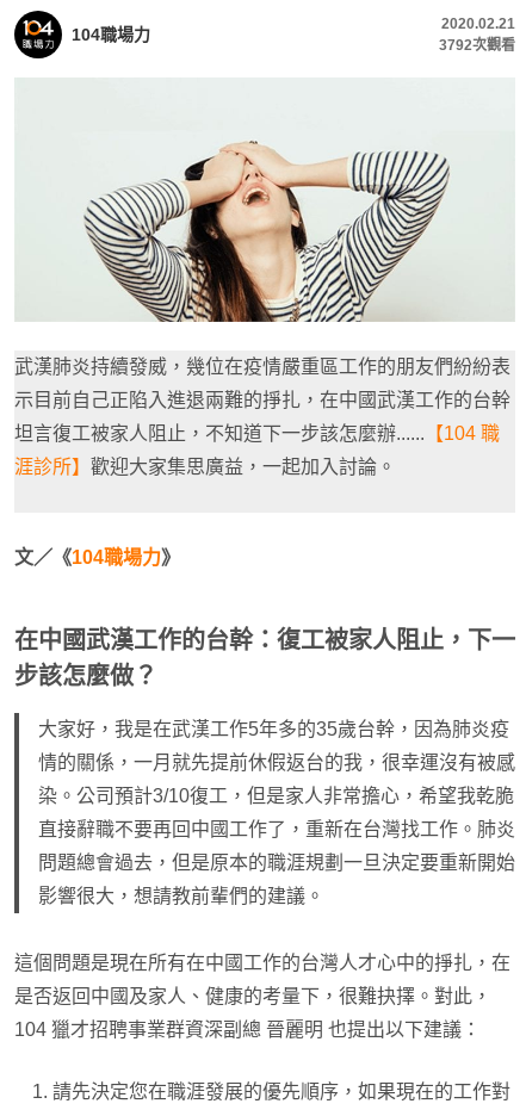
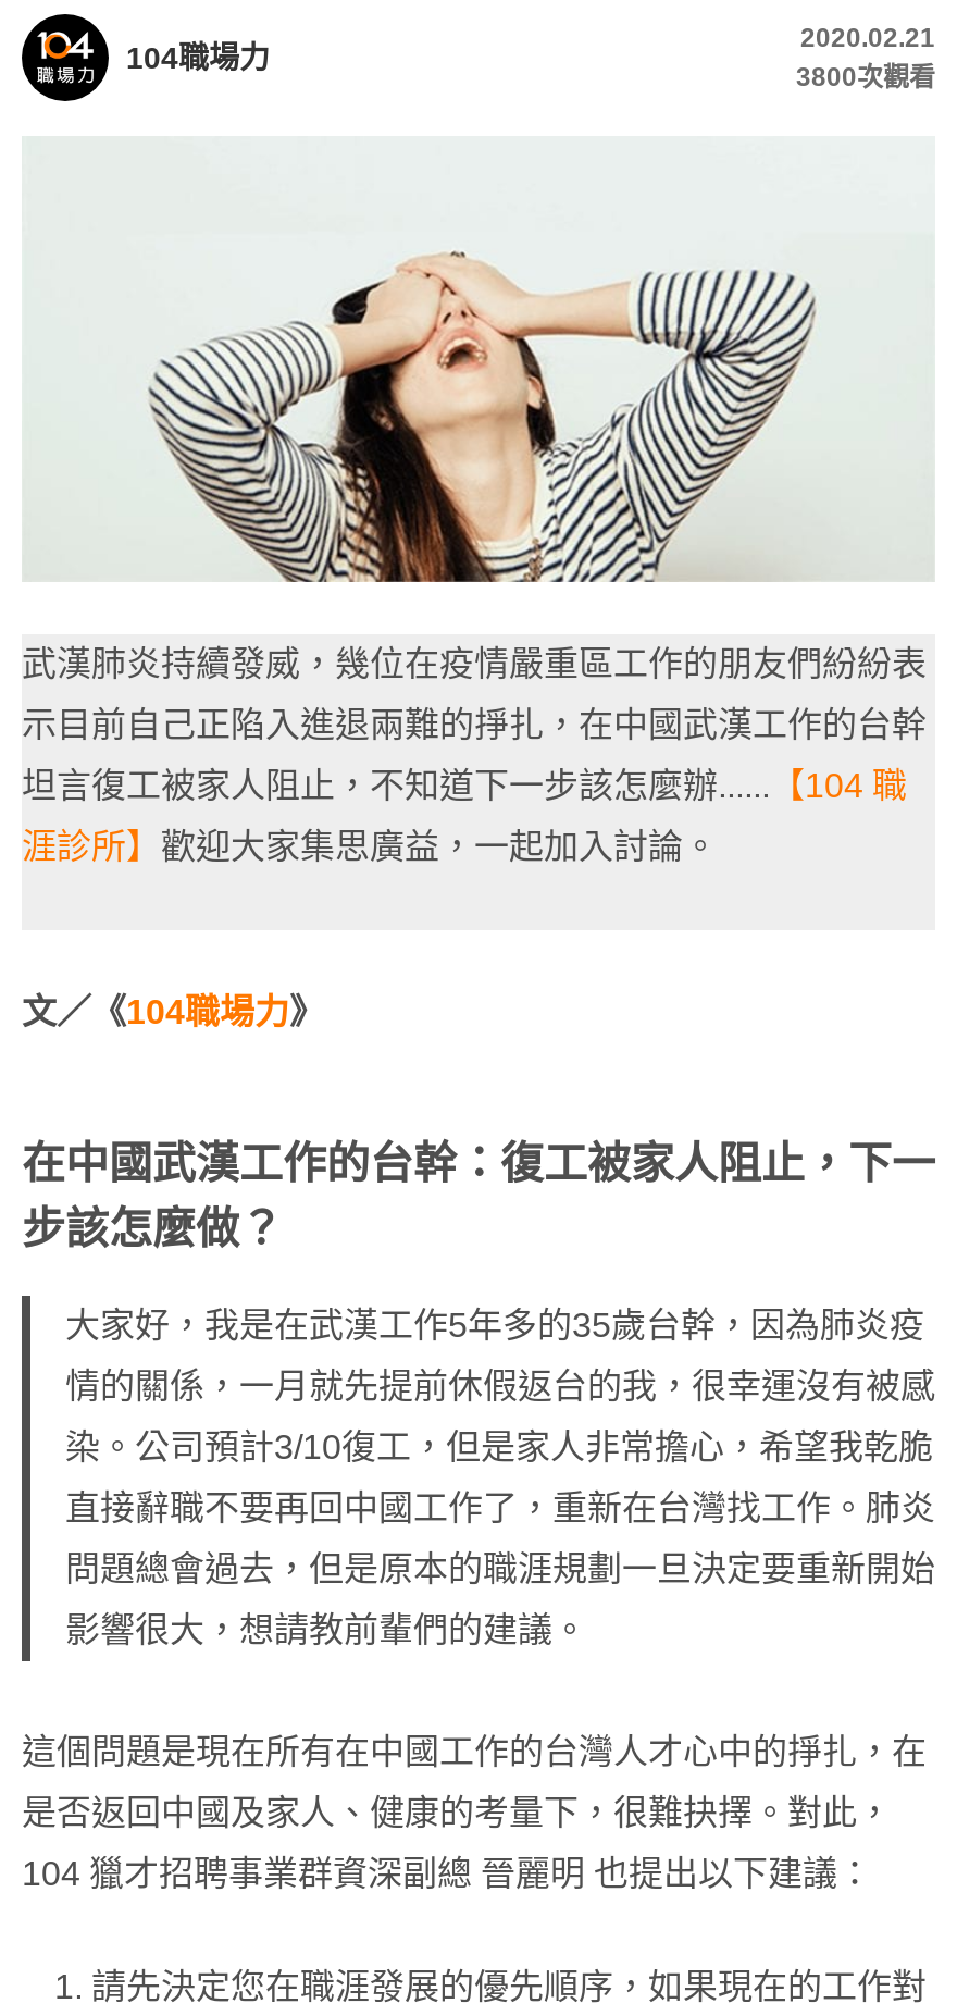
[439,37,515,54] 3792次觀看 -> [796,62,935,92] 3800次觀看

